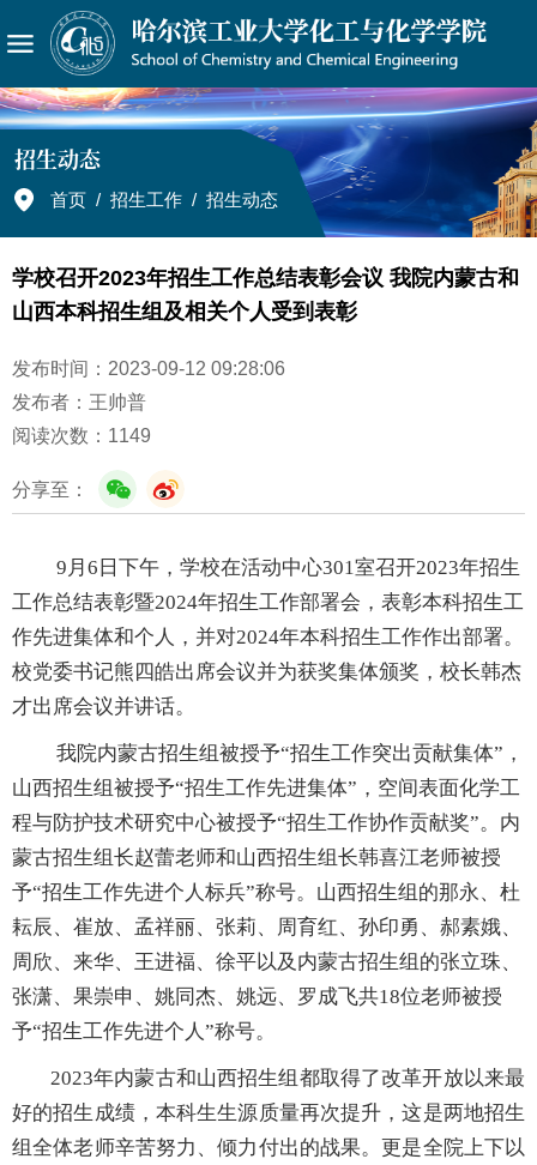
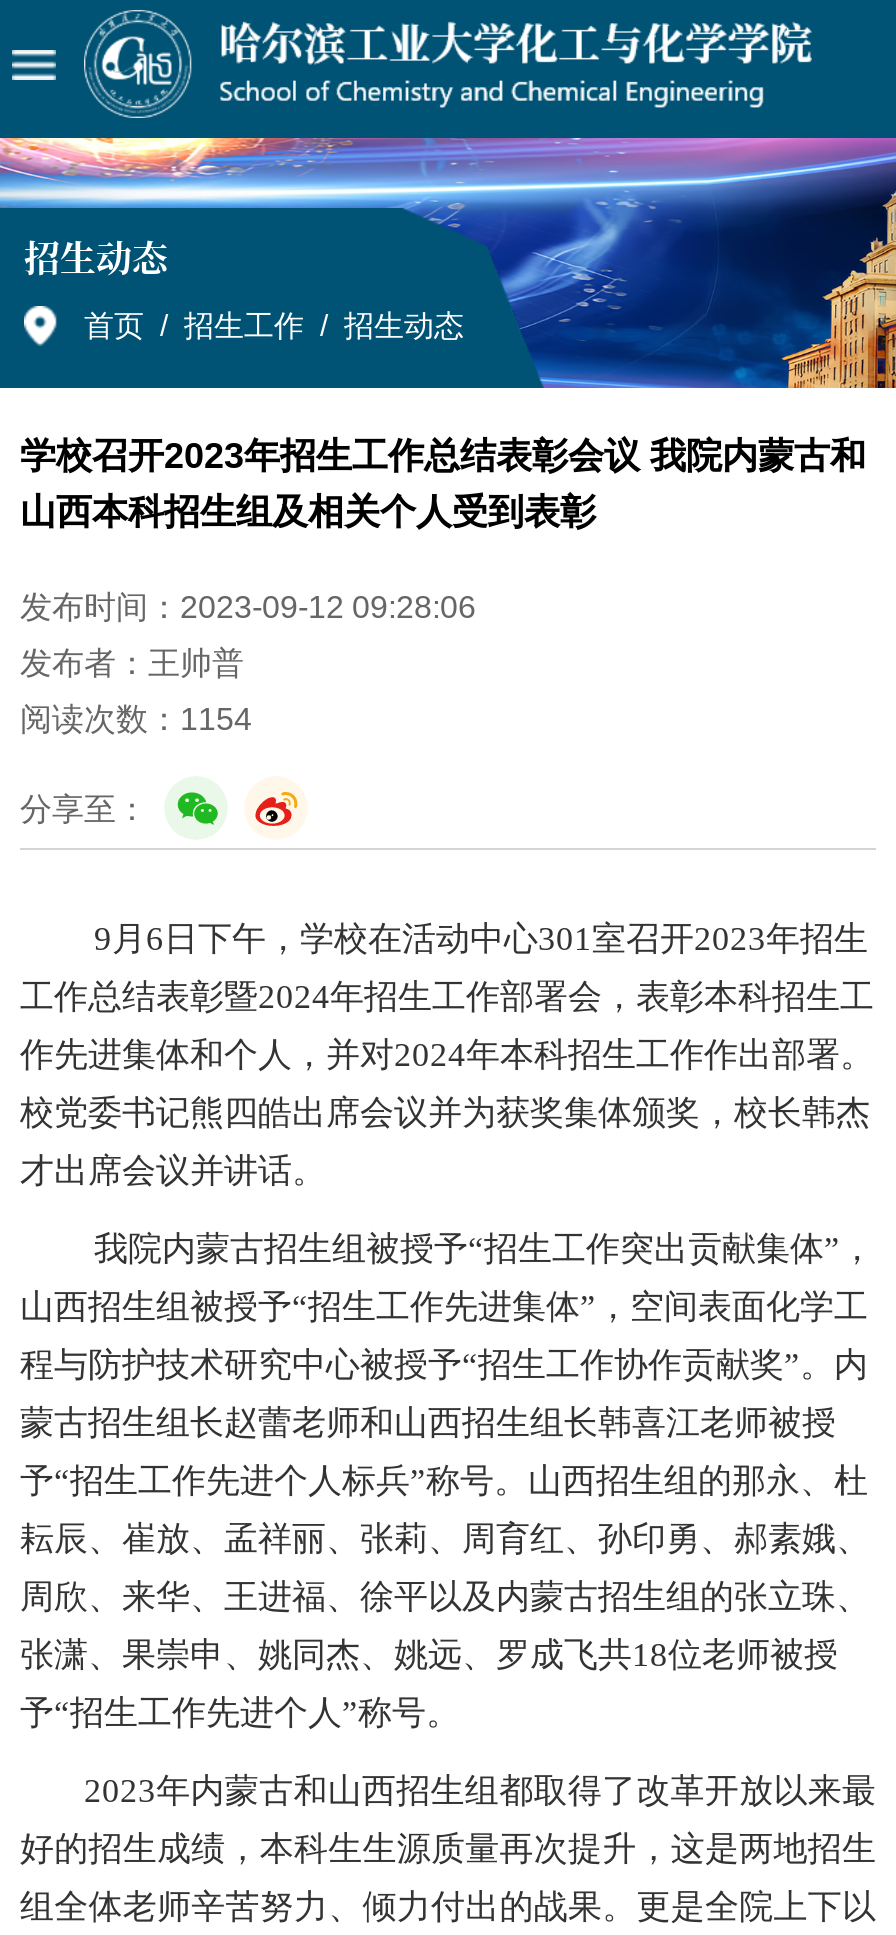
[12,425,151,445] 阅读次数：1149 -> [20,701,252,735] 阅读次数：1154

